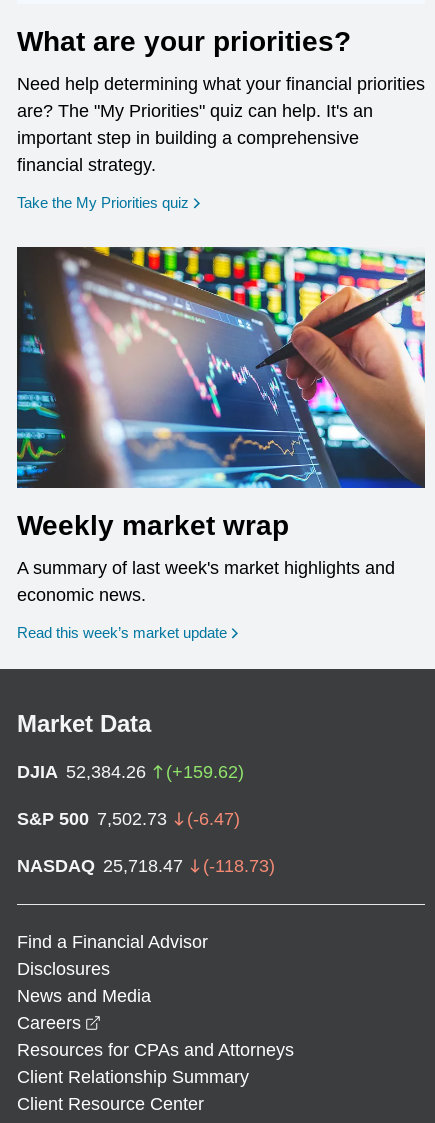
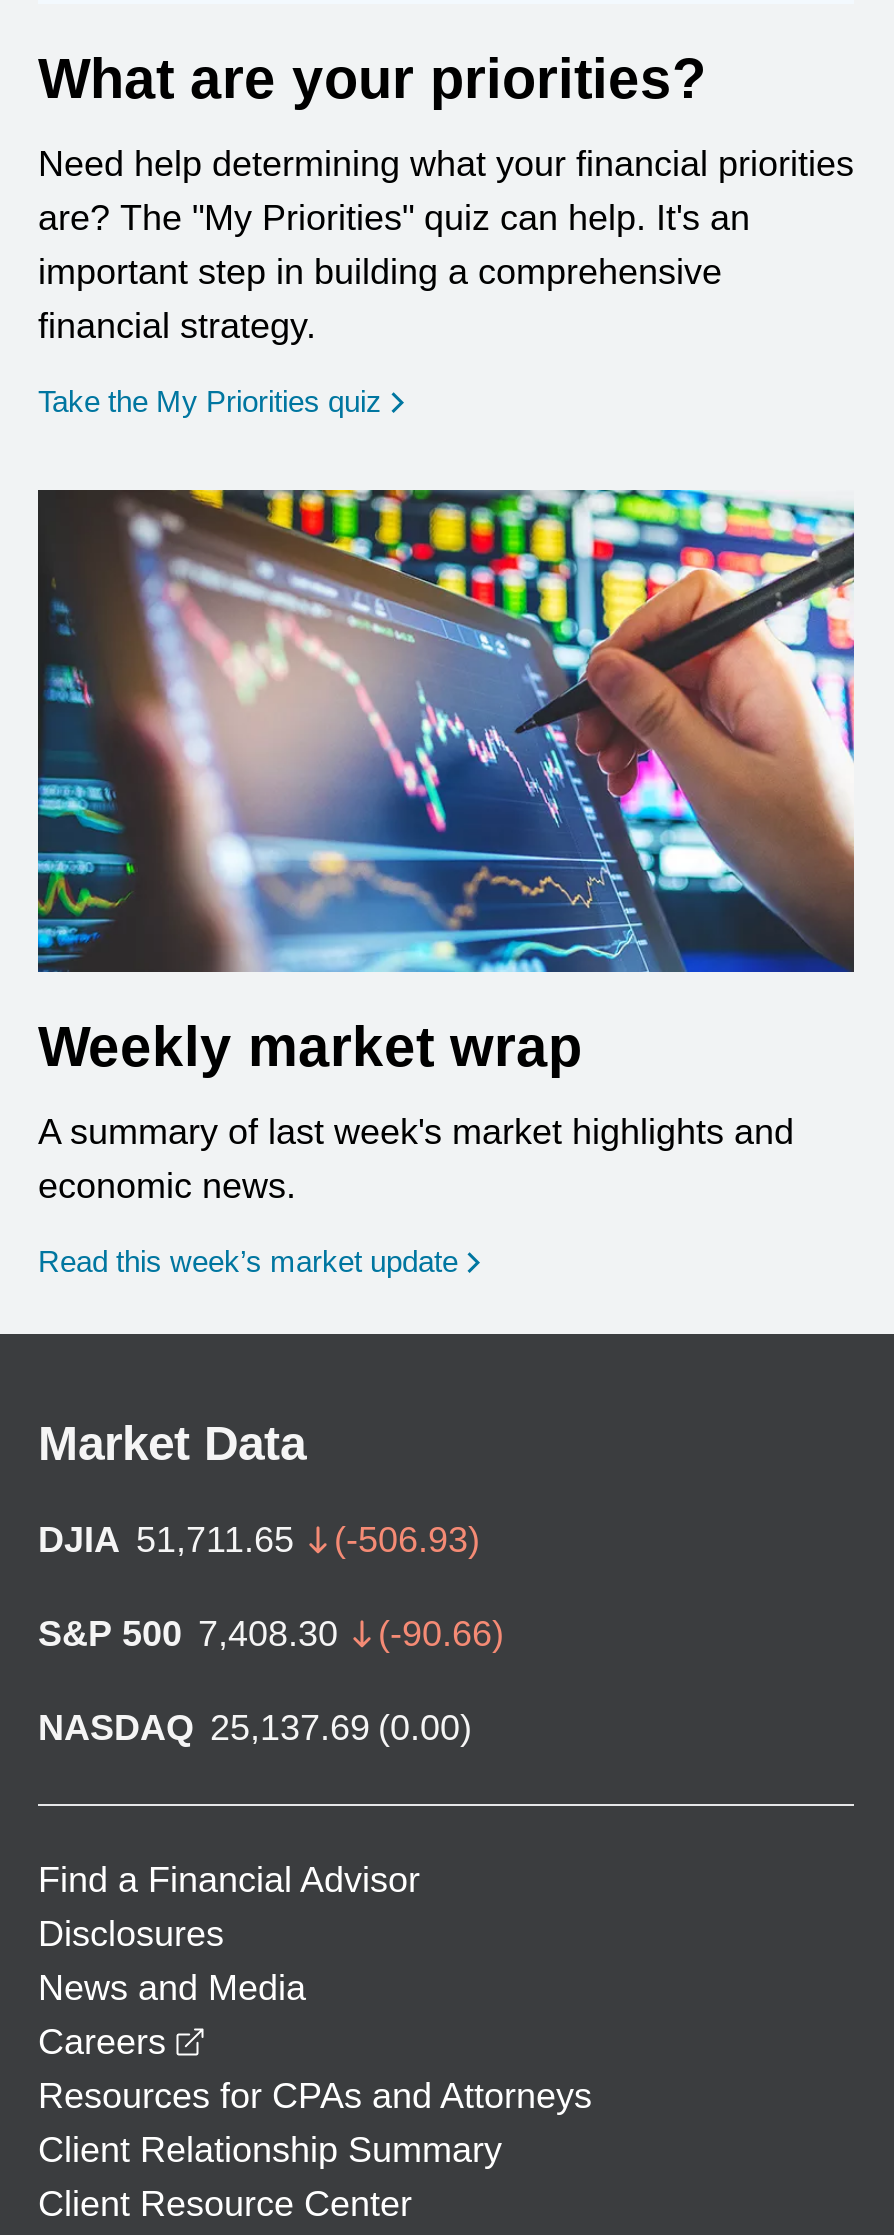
[17,762,244,782] DJIA 52,384.26 | (+159.62) -> [38,1520,480,1560] DJIA 51,711.65 | (-506.93)
[17,809,240,829] S&P 500 7,502.73 | (-6.47) -> [38,1614,504,1654] S&P 500 7,408.30 | (-90.66)
[17,856,275,876] NASDAQ 25,718.47 | (-118.73) -> [38,1708,472,1748] NASDAQ 25,137.69 (0.00)

